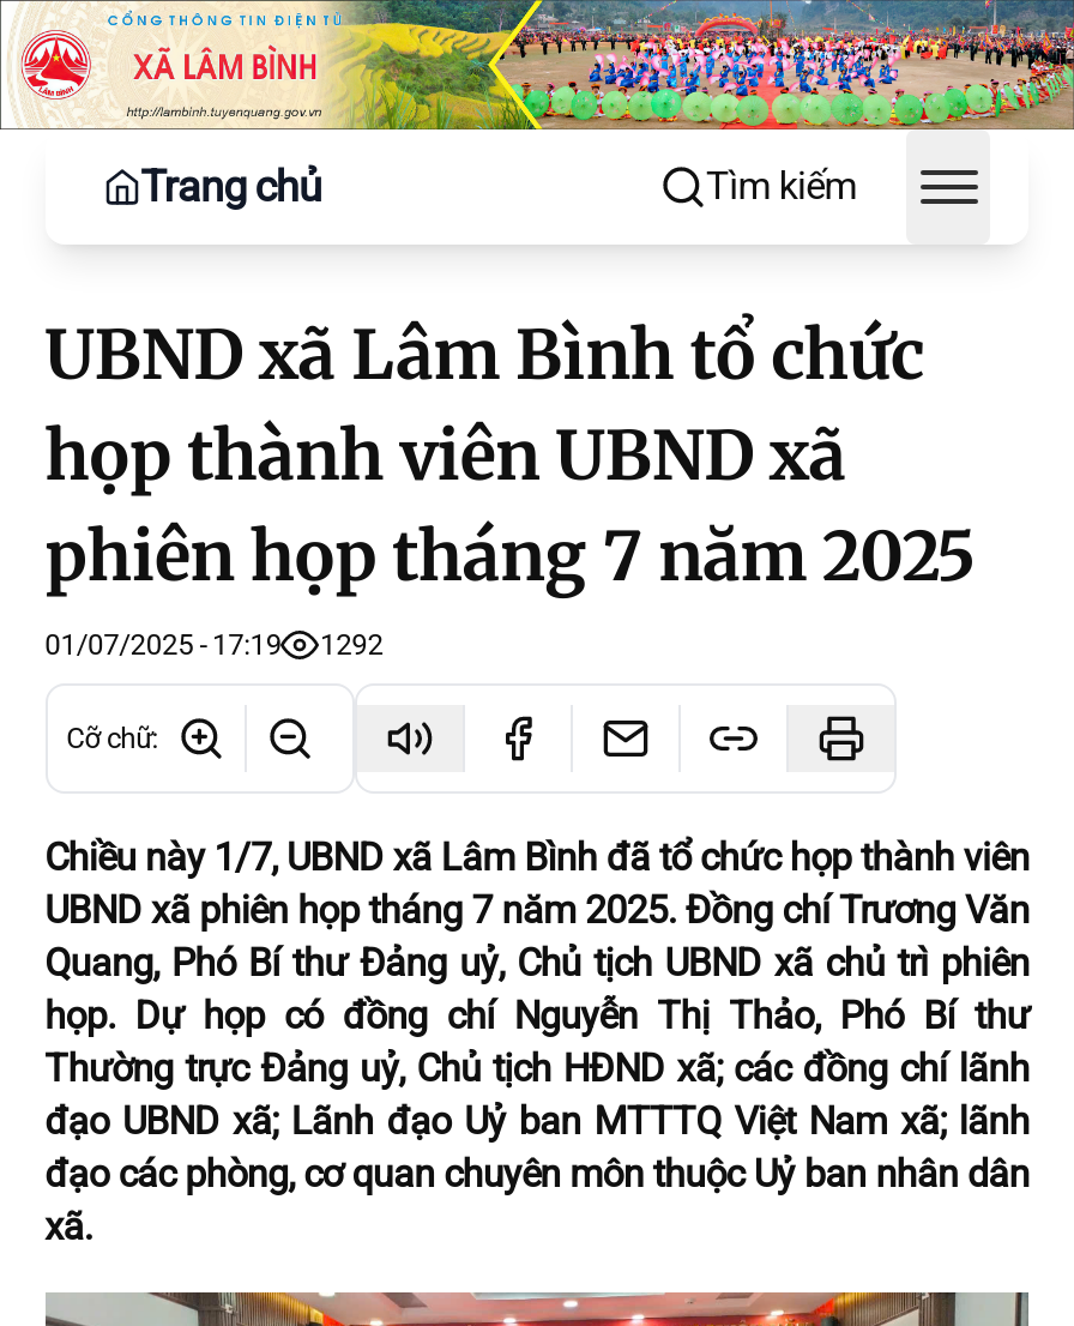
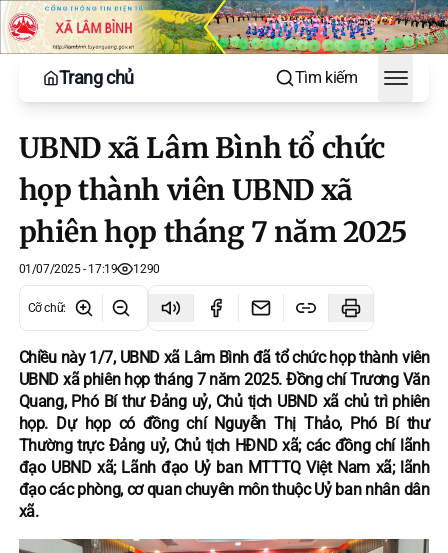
[320,629,383,663] 1292 -> [133,262,160,276] 1290

